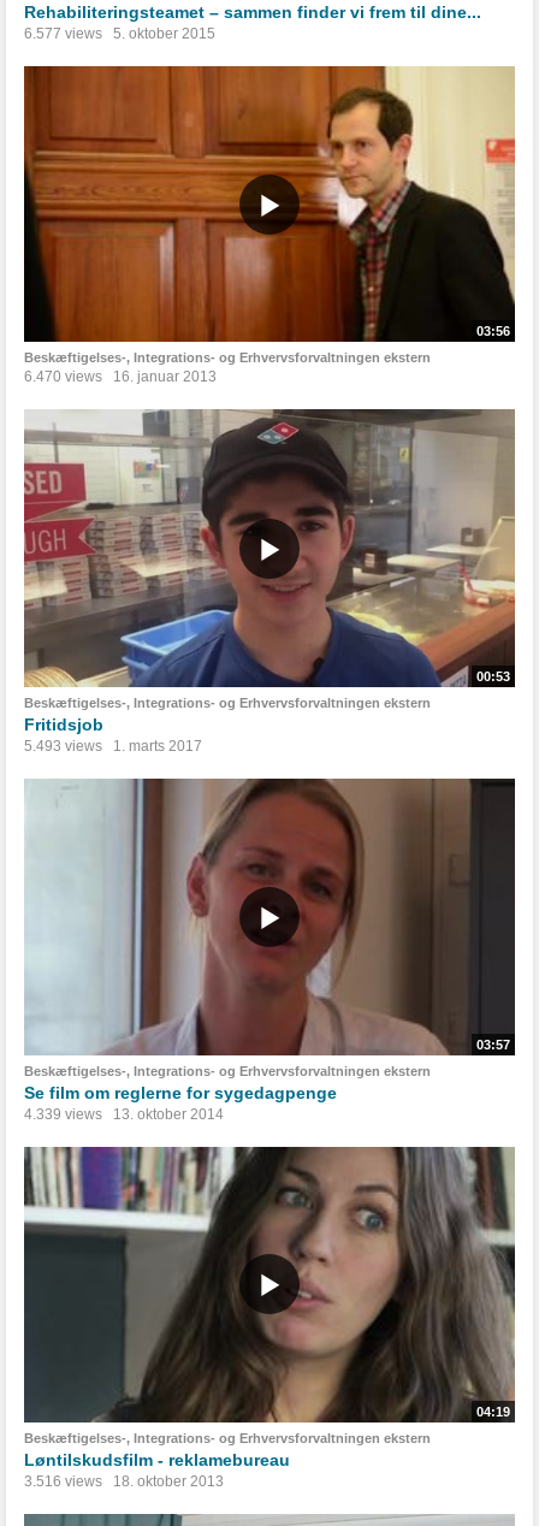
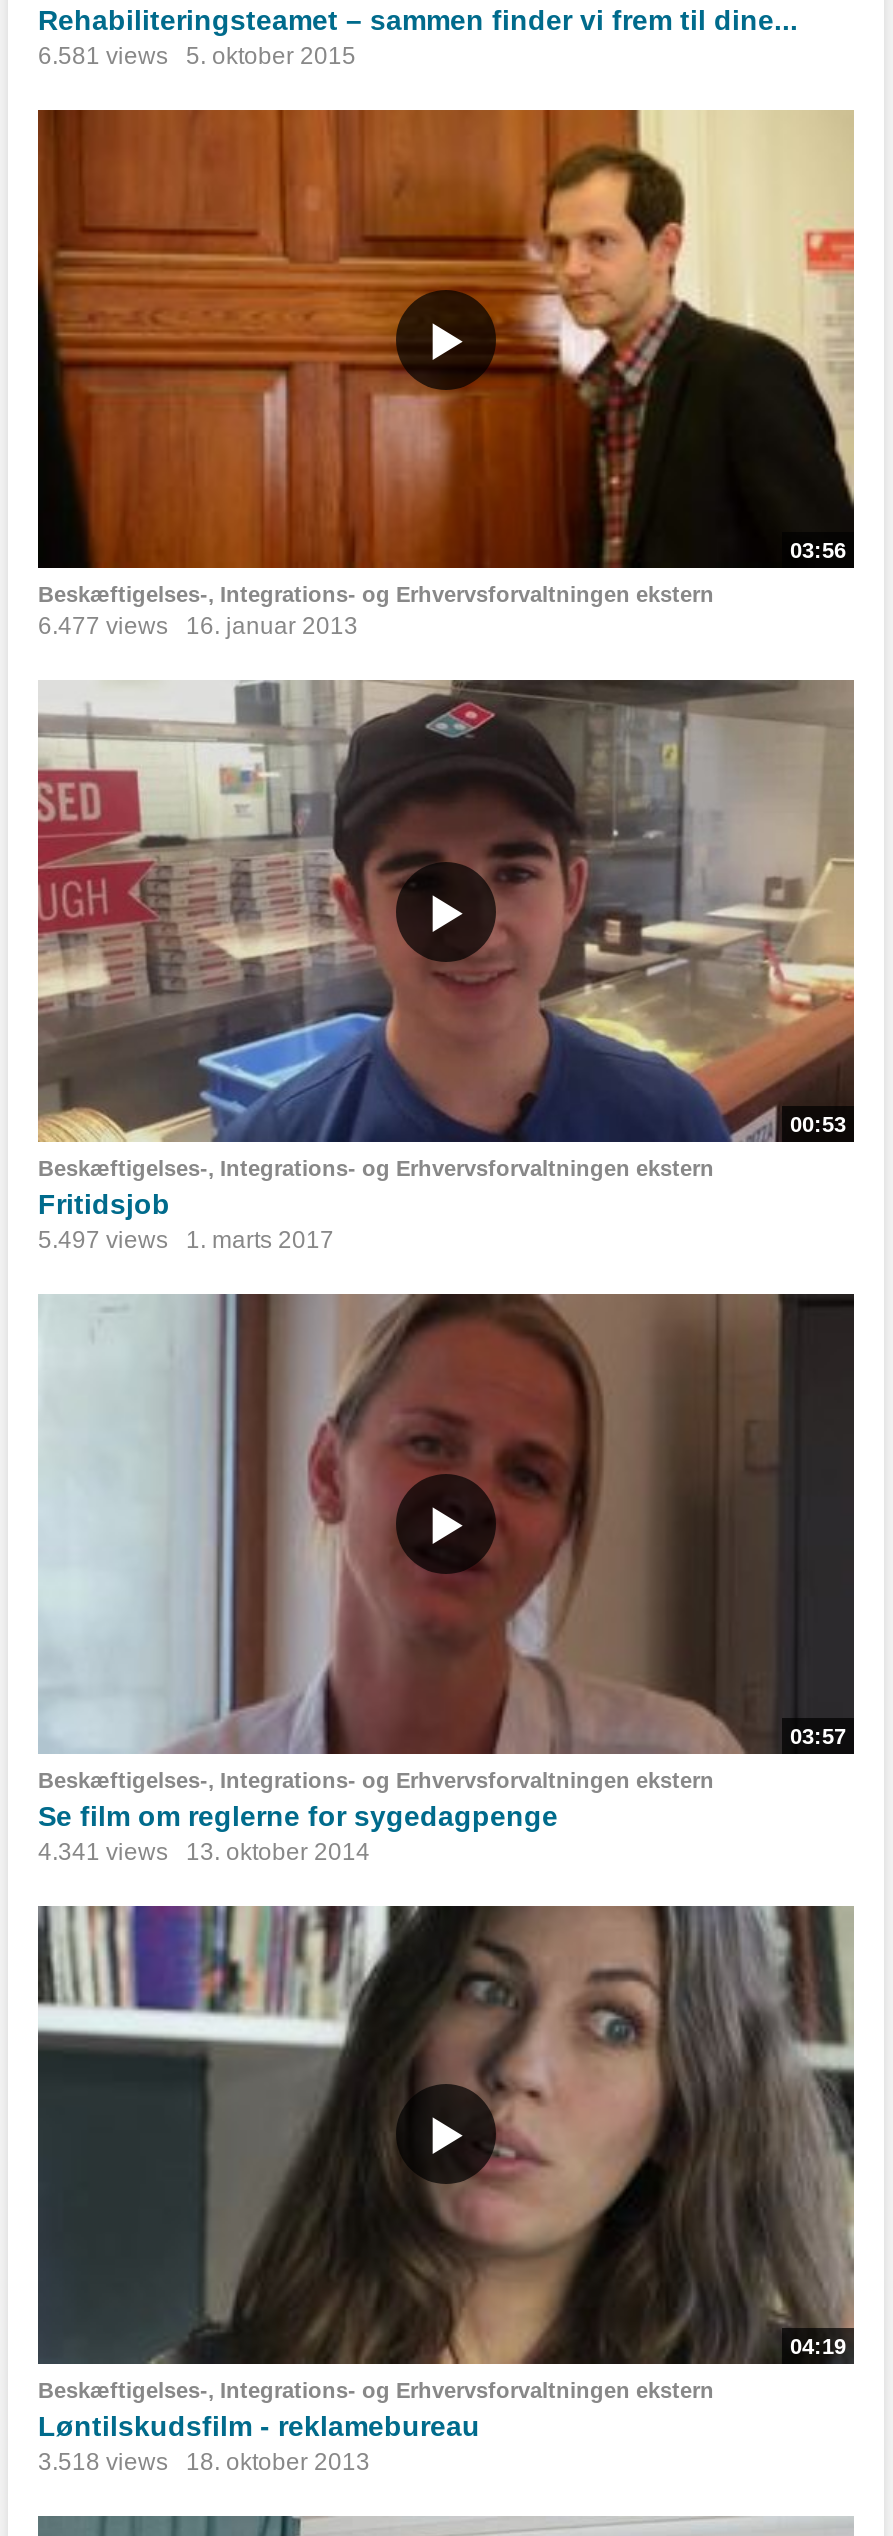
[24,26,215,42] 6.577 views 5. oktober 2015 -> [38,42,356,70] 6.581 views 5. oktober 2015
[24,369,217,385] 6.470 views 16. januar 2013 -> [38,613,358,641] 6.477 views 16. januar 2013
[24,738,202,755] 5.493 views 1. marts 2017 -> [38,1227,334,1255] 5.497 views 1. marts 2017
[24,1106,224,1122] 4.339 views 13. oktober 2014 -> [38,1837,370,1865] 4.341 views 13. oktober 2014
[24,1473,224,1490] 3.516 views 18. oktober 2013 -> [38,2447,370,2475] 3.518 views 18. oktober 2013

